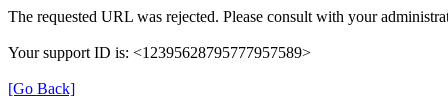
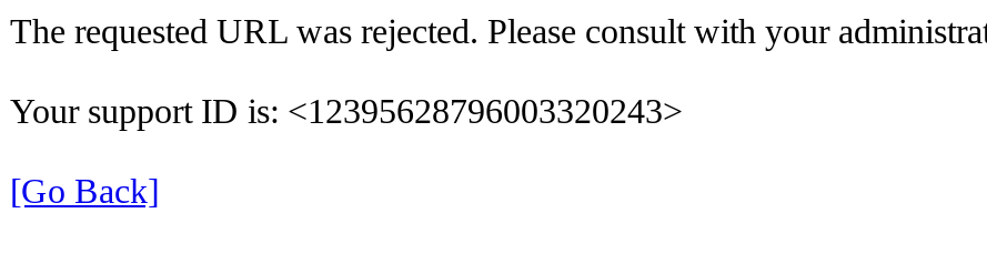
[8,44,311,61] Your support ID is: <12395628795777957589> -> [10,92,683,130] Your support ID is: <12395628796003320243>

